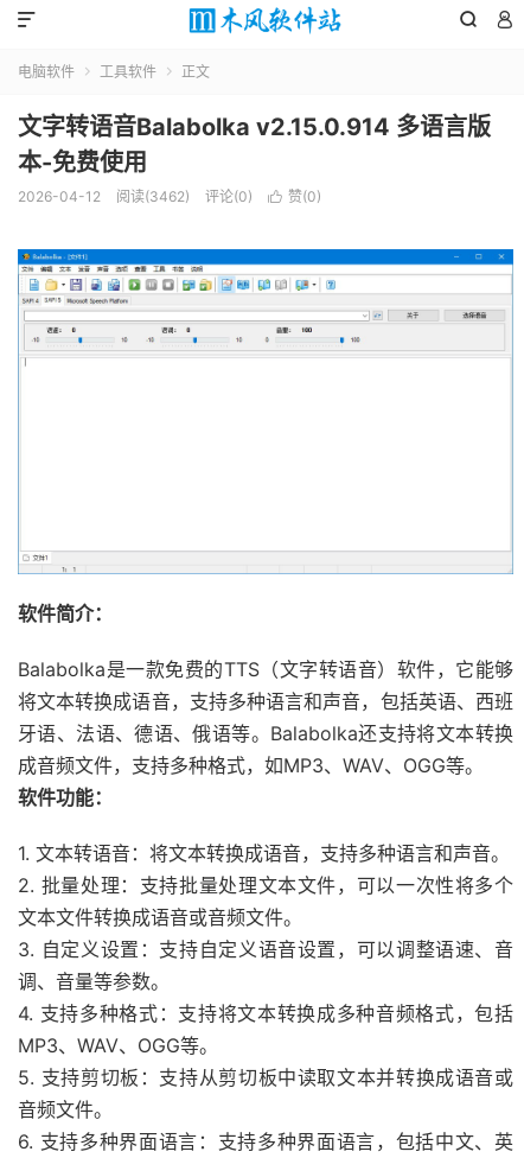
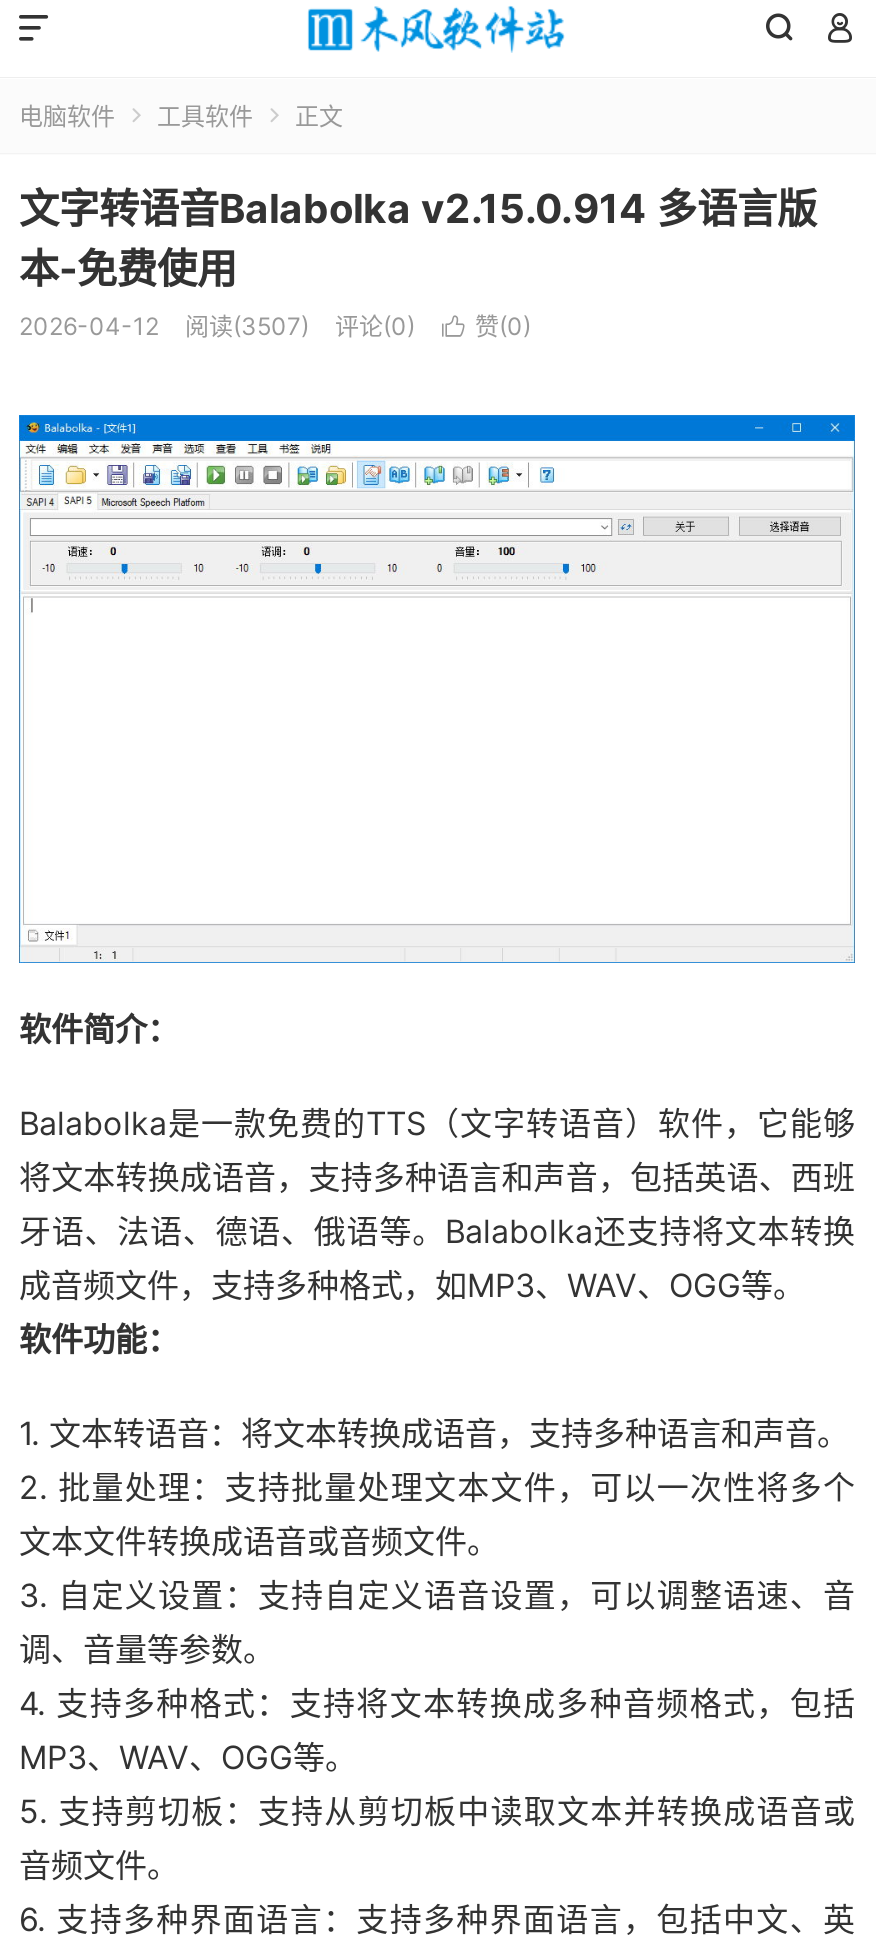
[116,187,190,205] 阅读(3462) -> [185,311,309,341] 阅读(3507)

